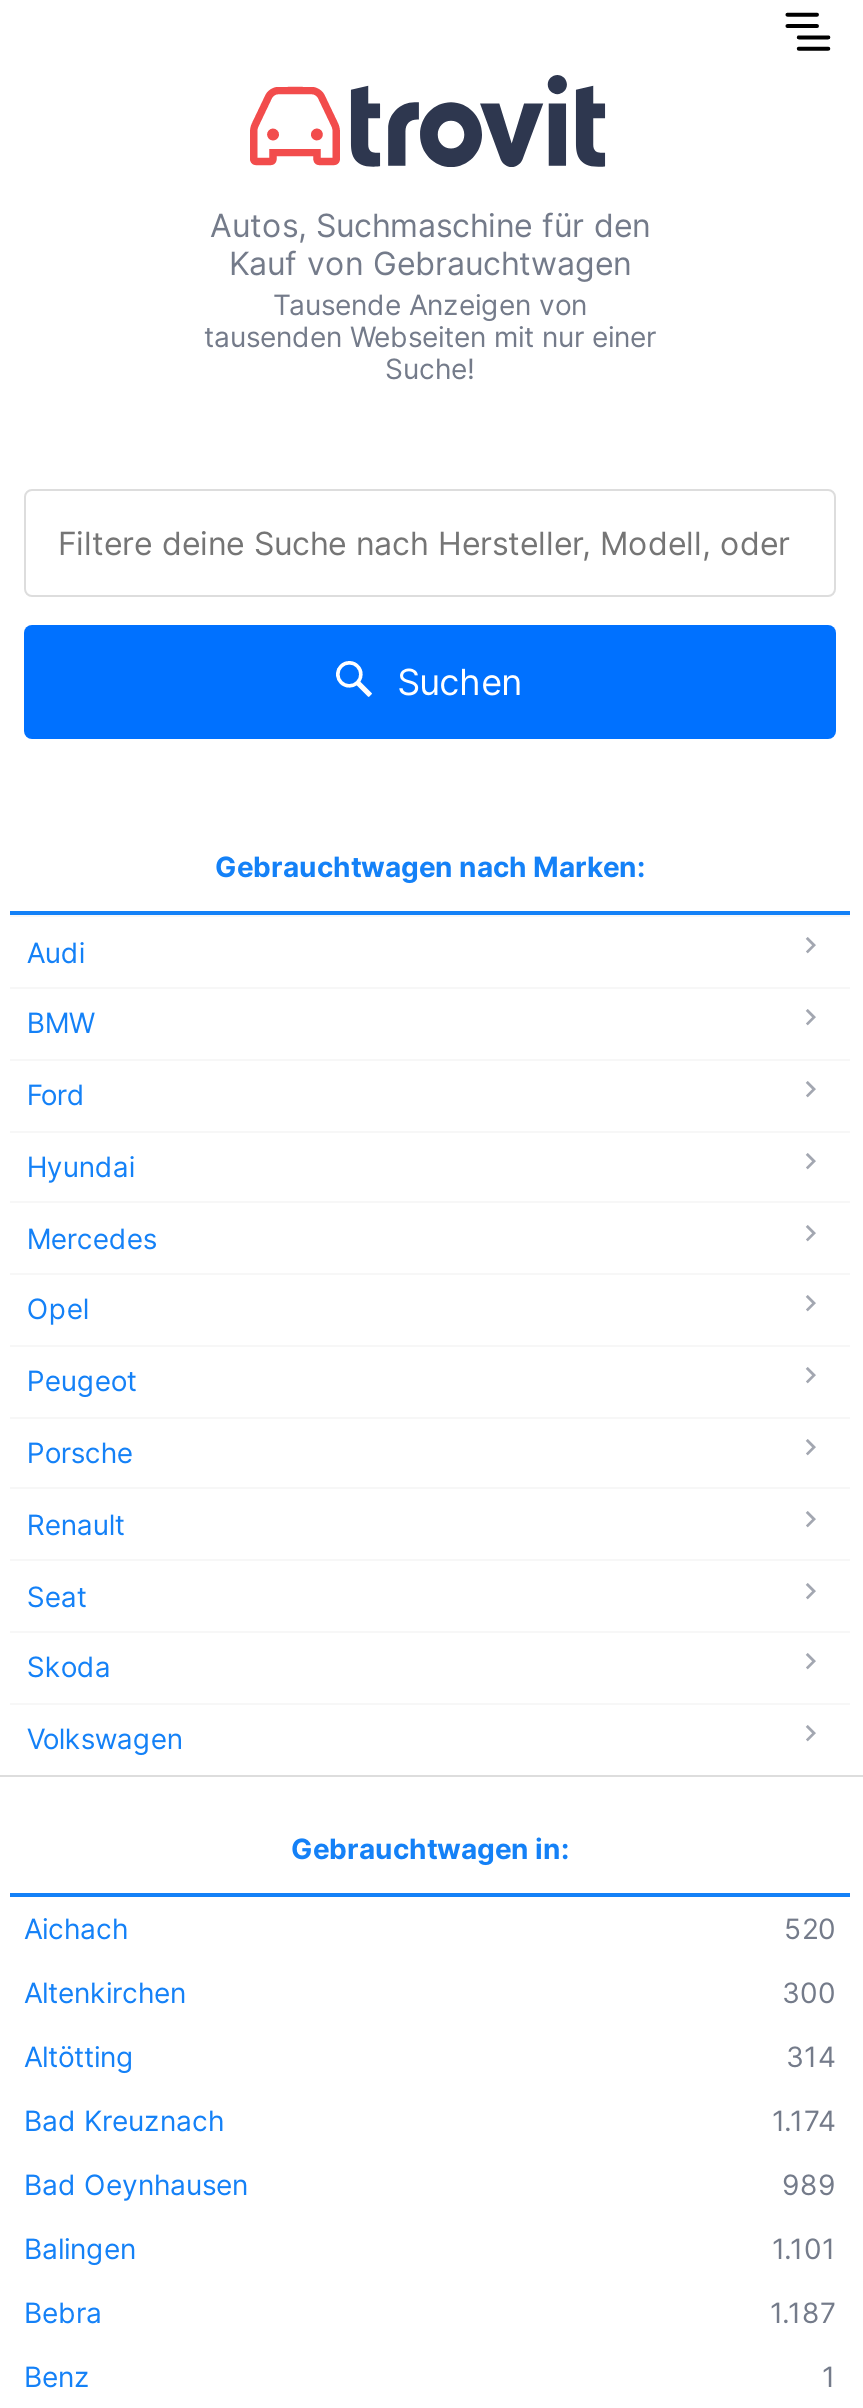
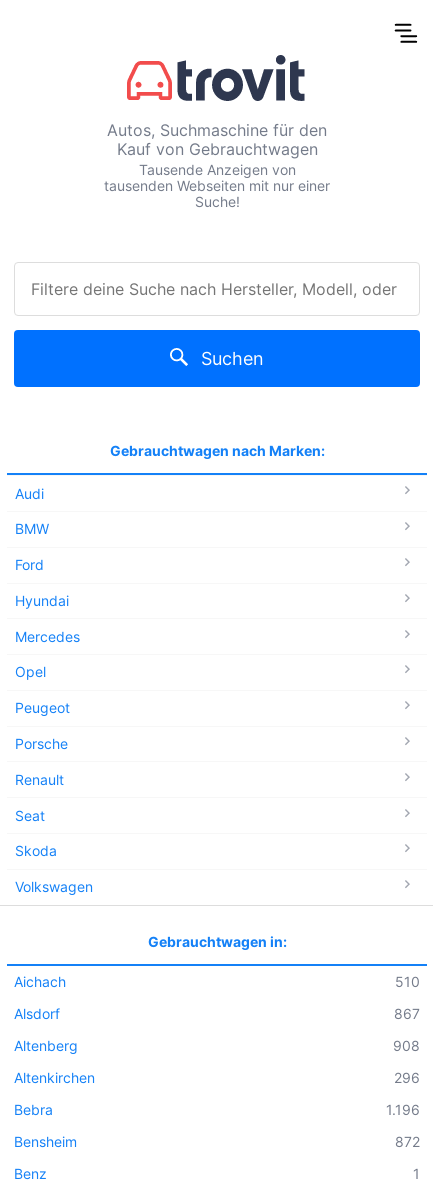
[784,1910,836,1944] 520 -> [14,973,420,1054] 510 | Alsdorf | 867 | Altenberg | 908
[24,1974,836,2264] 300 | Altötting | 314 | Bad Kreuznach | 1.174 | Bad Oeynhausen | 989 | Balingen | 1.101 -> [394,1069,420,1086] 296
moved [24,1974,186,2008] -> [14,1069,95,1086]: Altenkirchen
moved [24,2294,102,2328] -> [14,1101,53,1118]: Bebra
[770,2294,836,2328] 1.187 -> [14,1101,420,1150] 1.196 | Bensheim | 872

